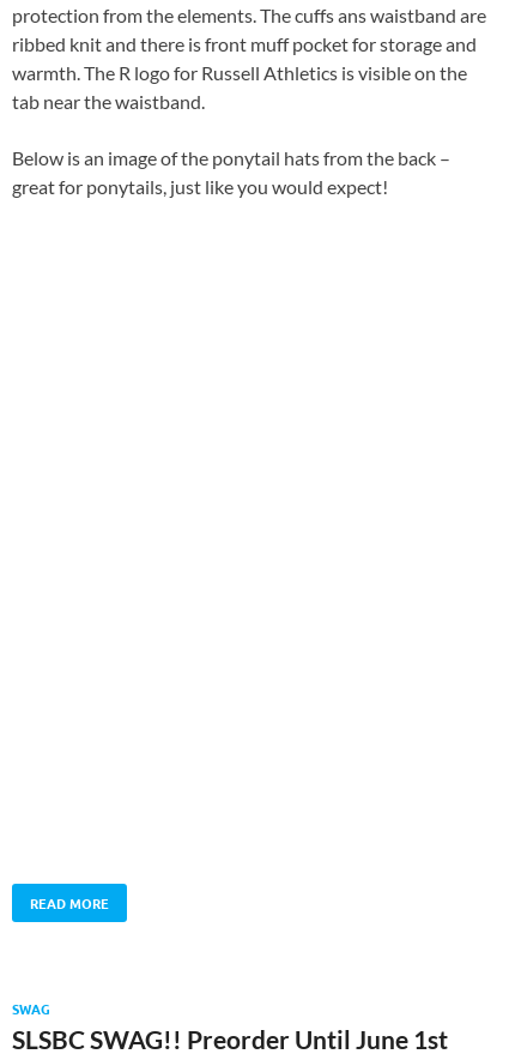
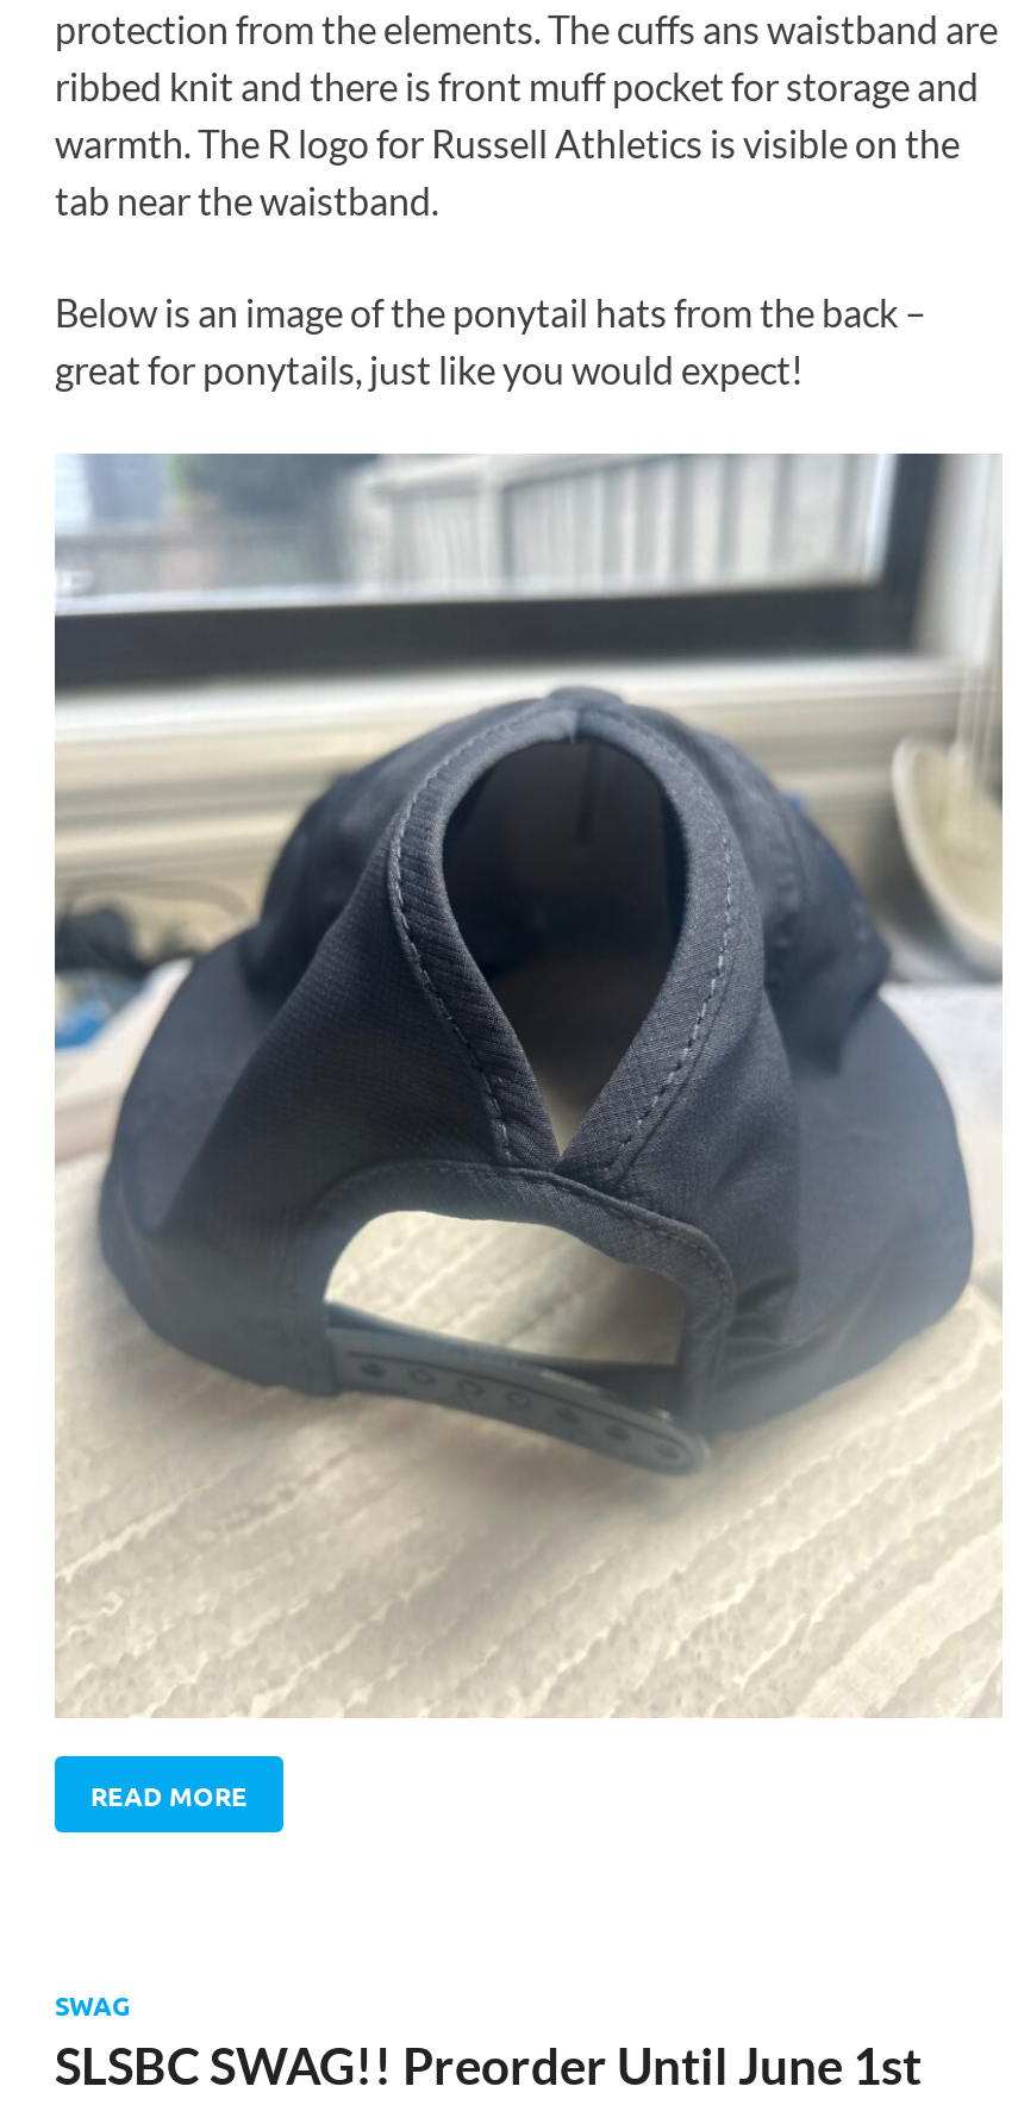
none -> [52,450,1005,1719] [image]

